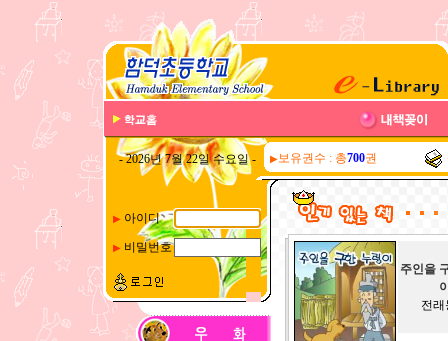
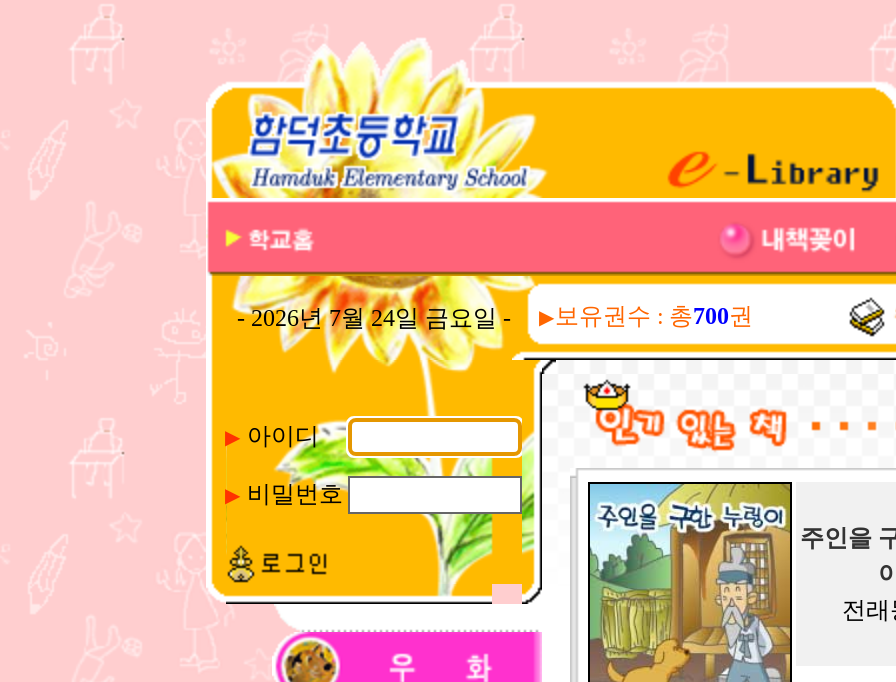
[118,152,255,166] - 2026년 7월 22일 수요일 - -> [237,304,511,332] - 2026년 7월 24일 금요일 -

